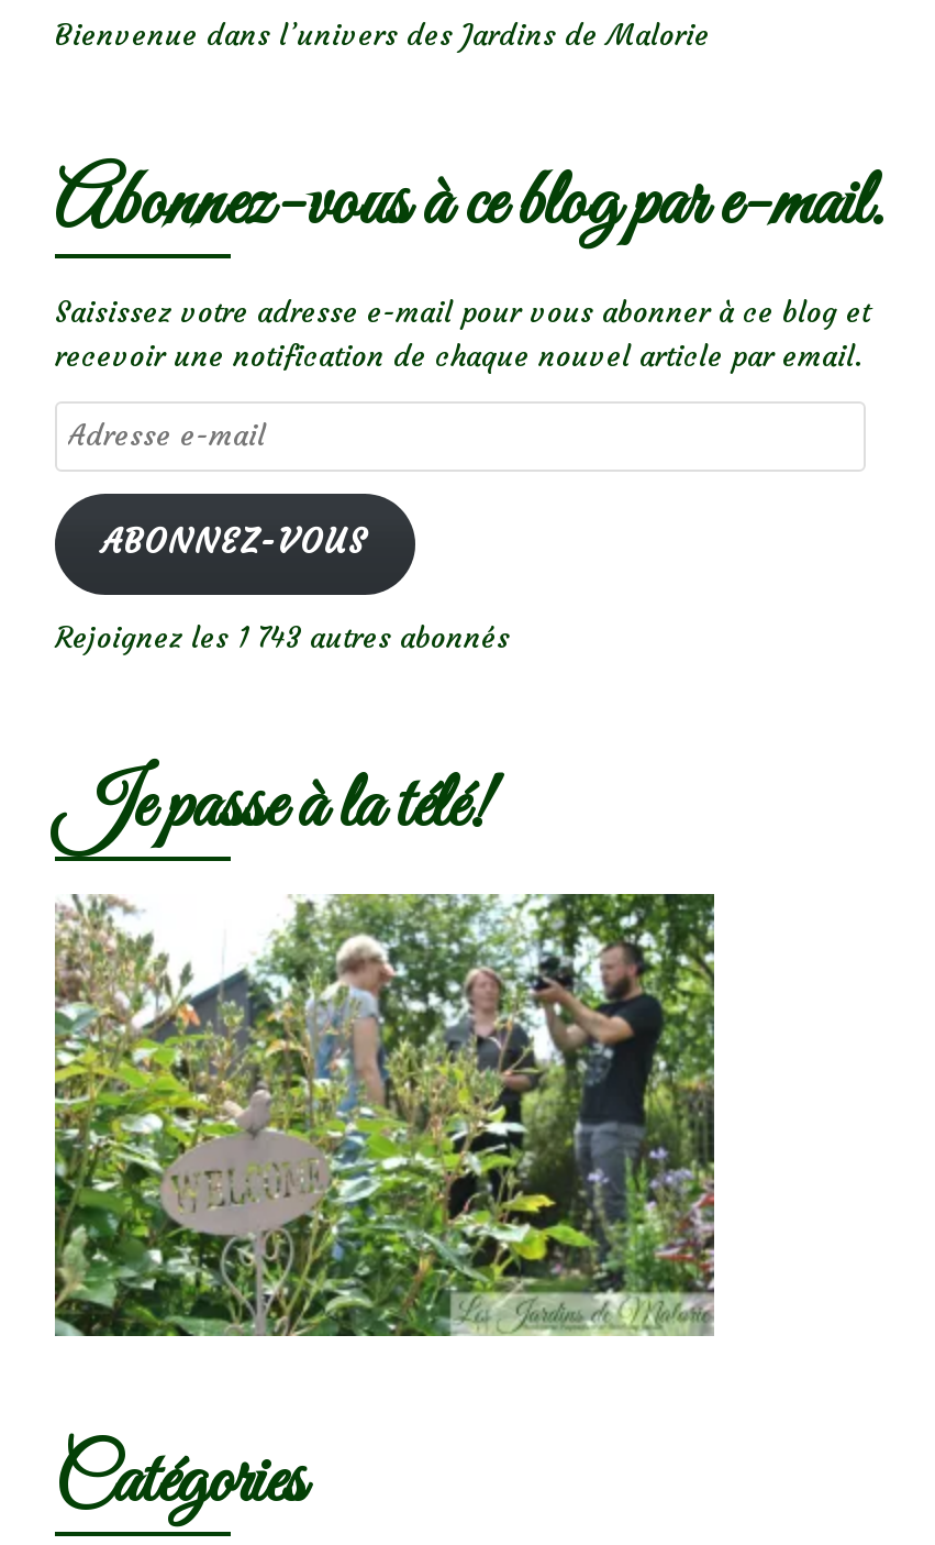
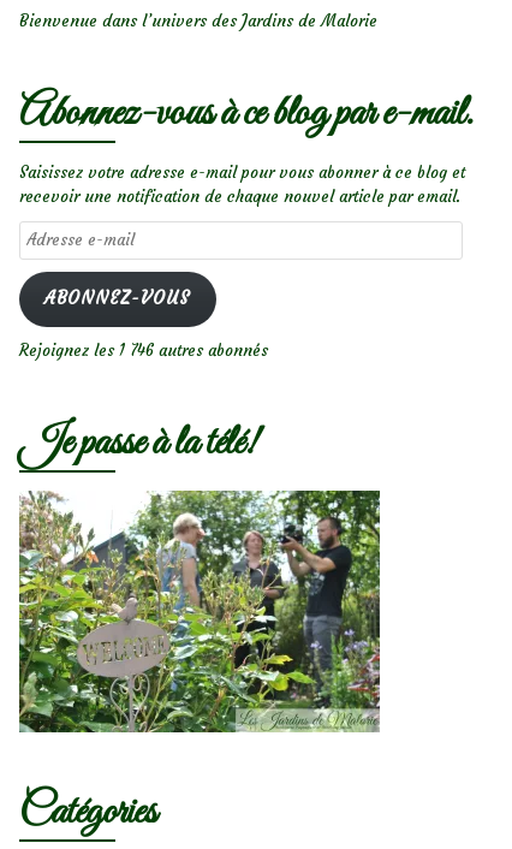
[55,619,510,657] Rejoignez les 1 743 autres abonnés -> [19,340,268,361] Rejoignez les 1 746 autres abonnés

